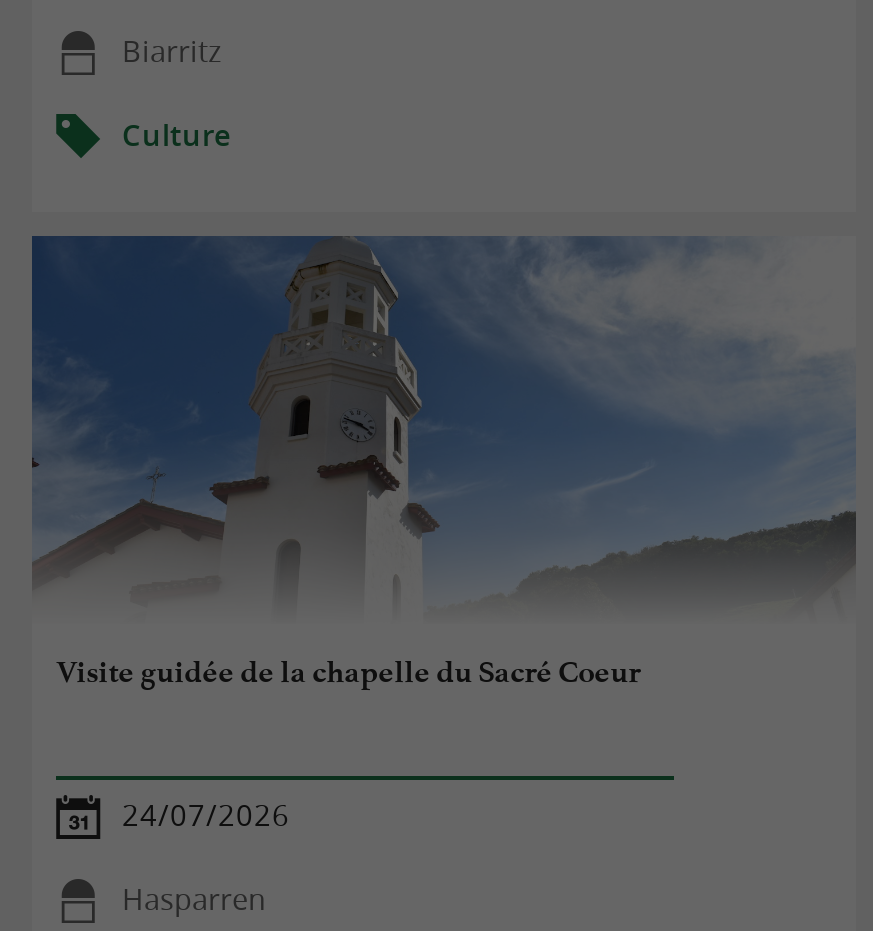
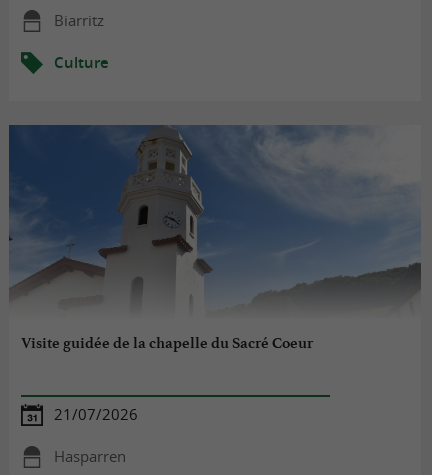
[122,796,290,834] 24/07/2026 -> [54,405,138,424] 21/07/2026

